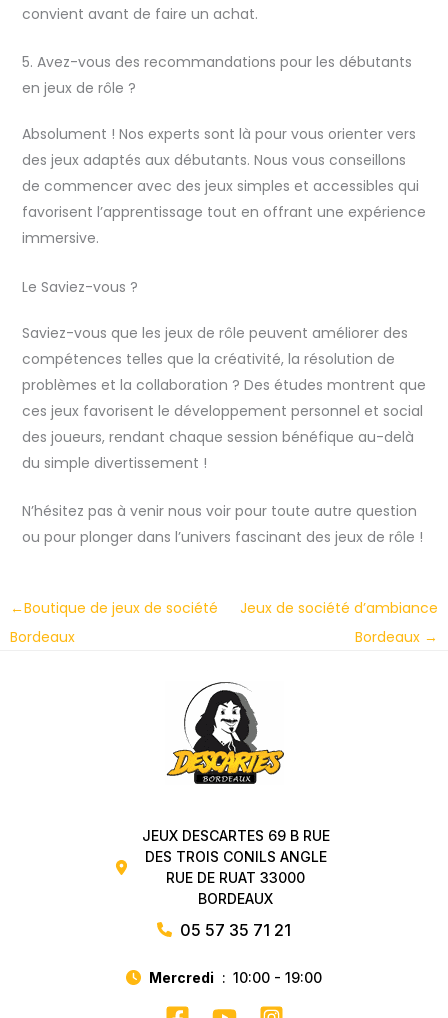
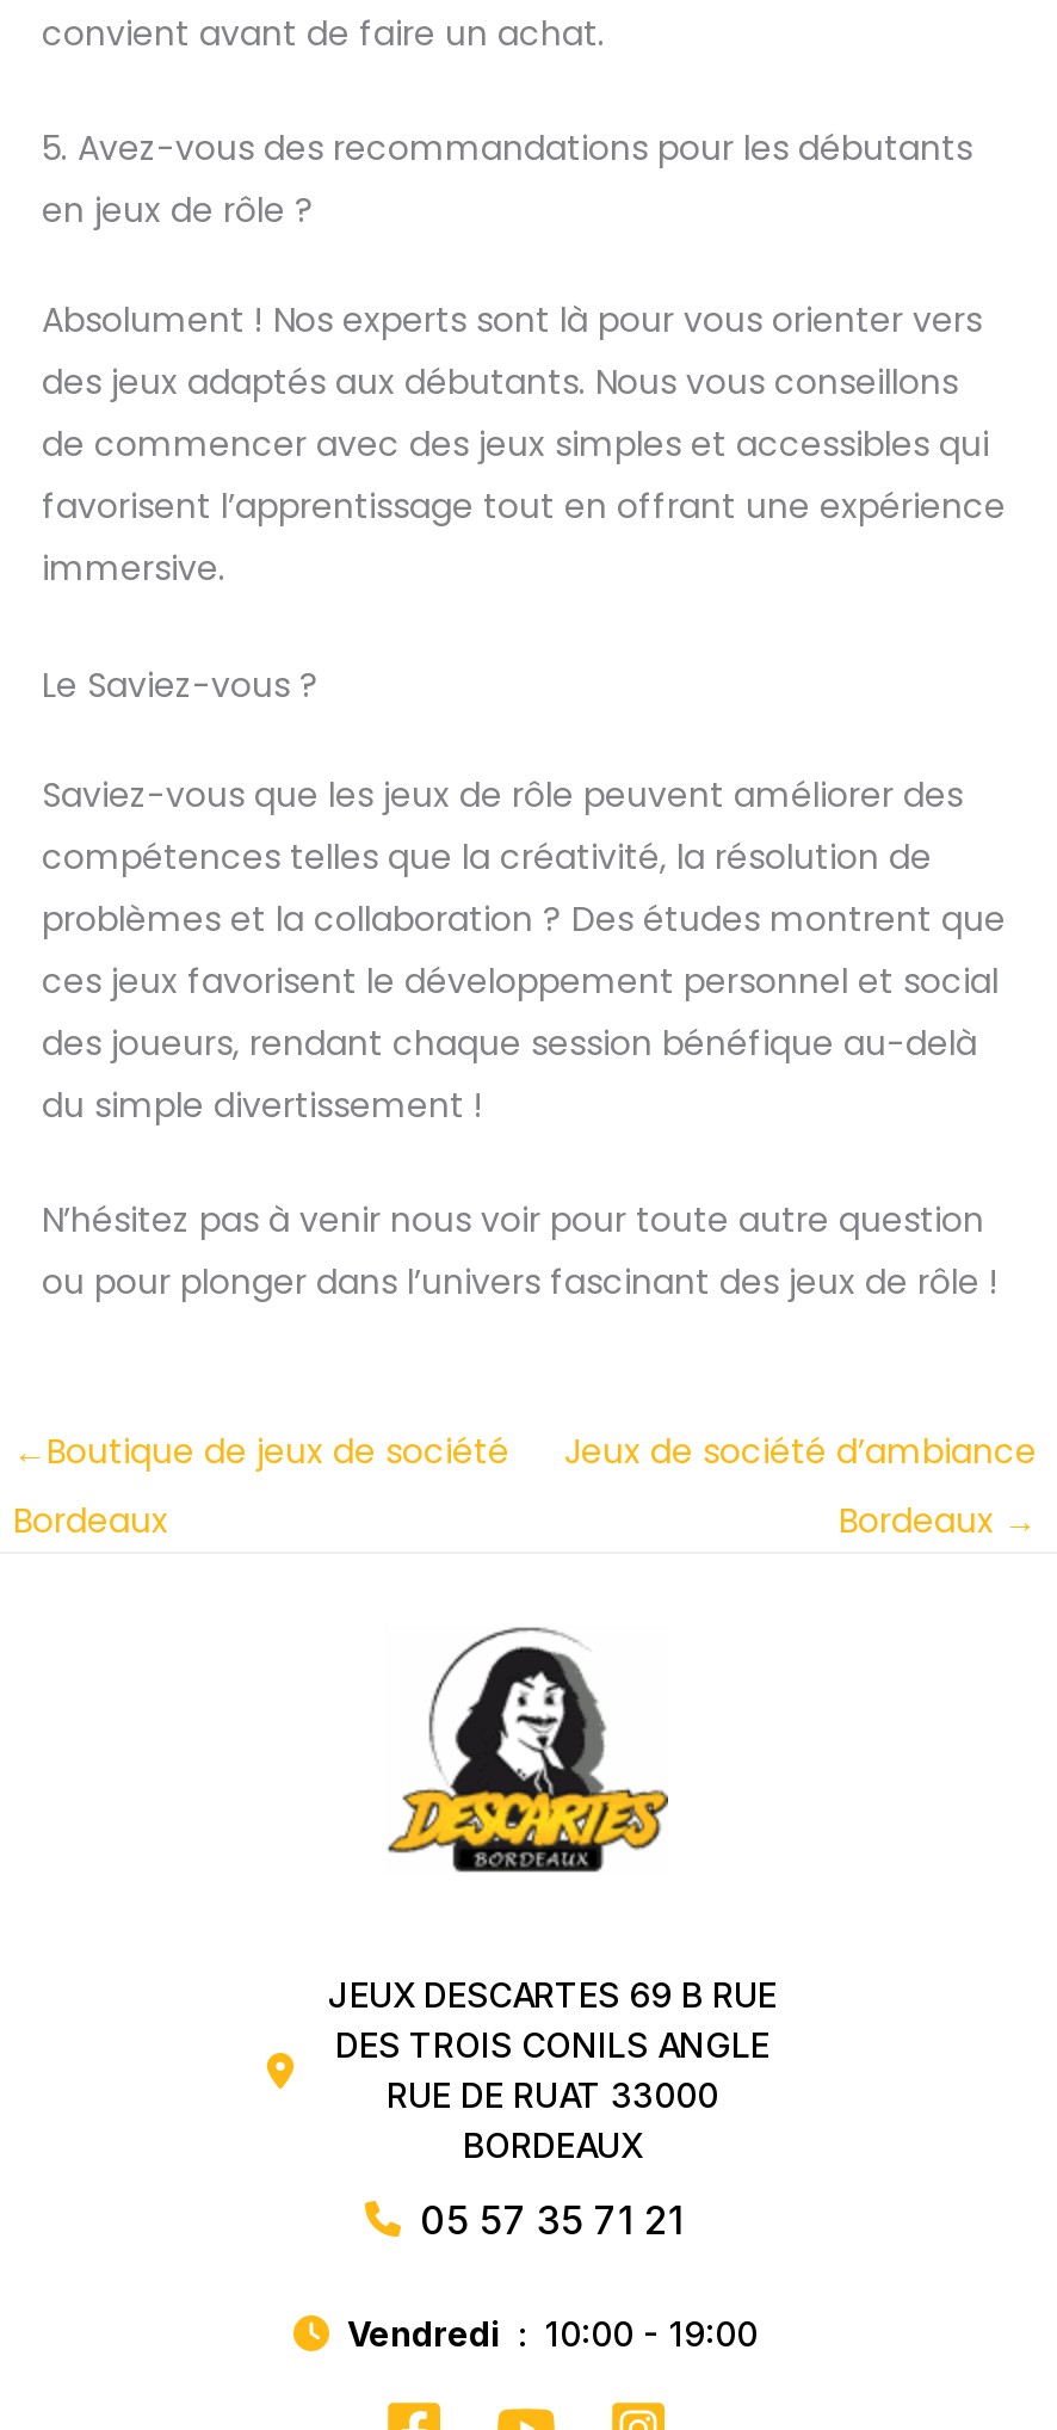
[149,969,214,986] Mercredi -> [347,2312,500,2353] Vendredi

